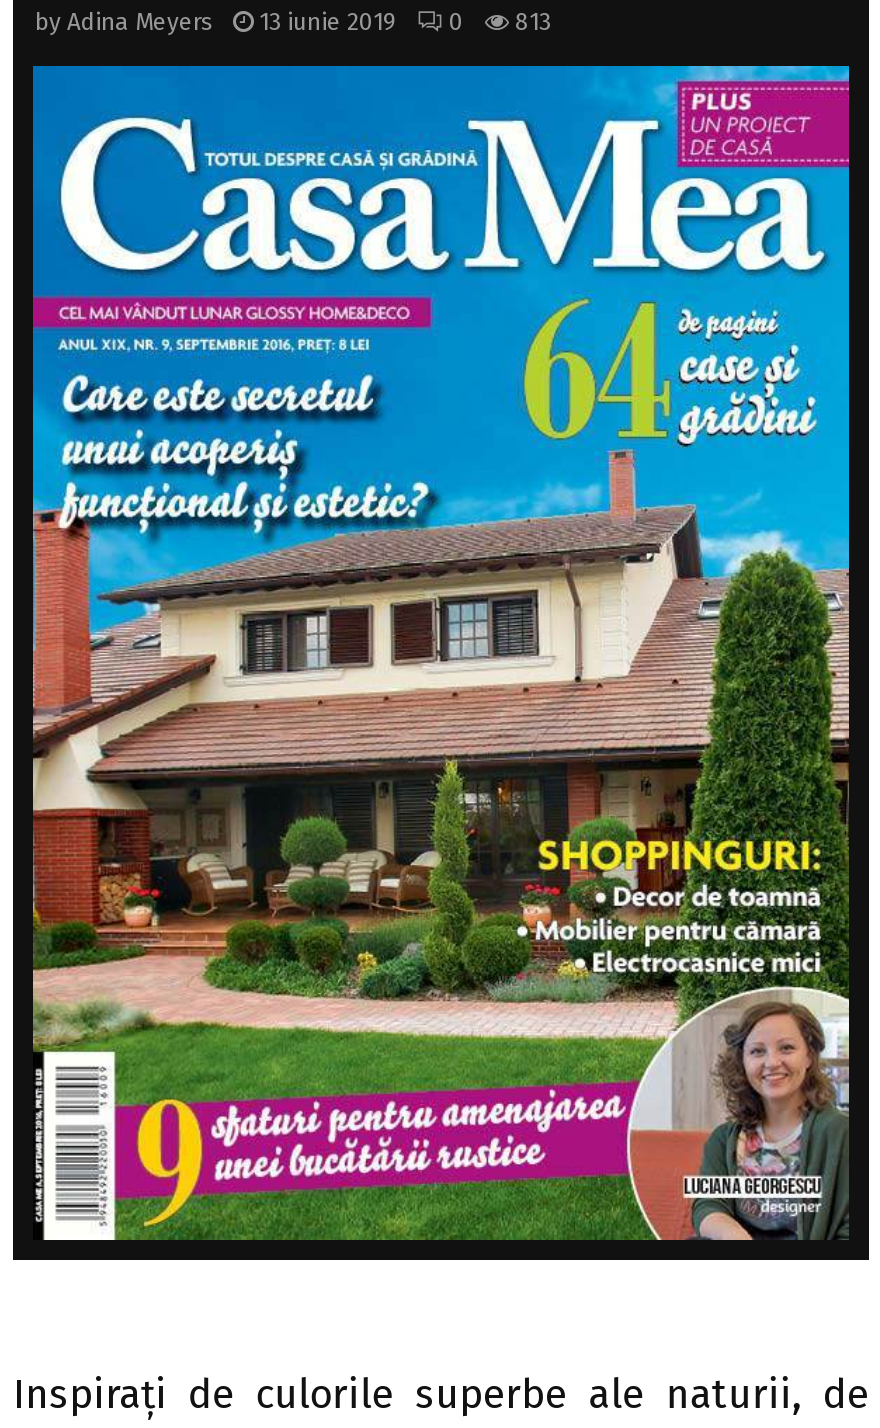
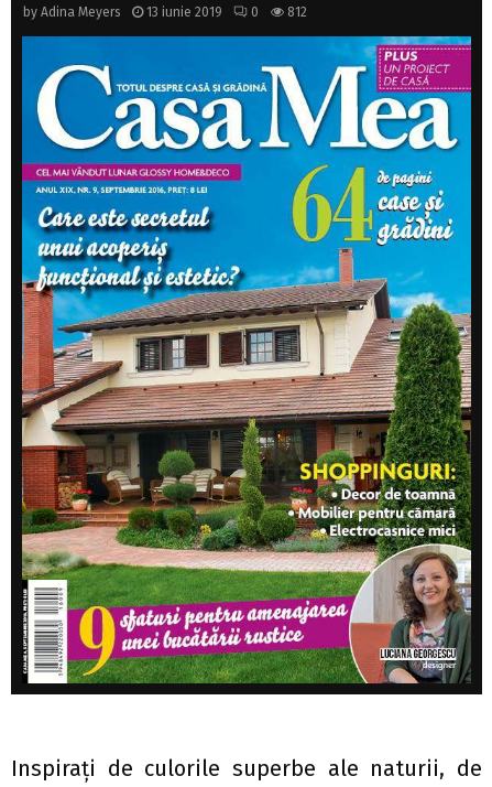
[35,8,551,36] by Adina Meyers 13 iunie 2019 0 813 -> [23,4,307,20] by Adina Meyers 13 iunie 2019 0 812

